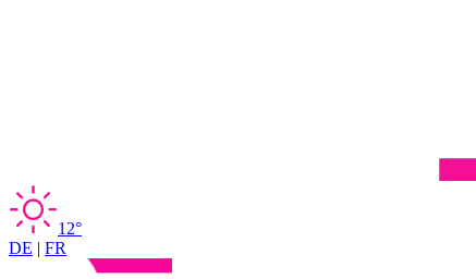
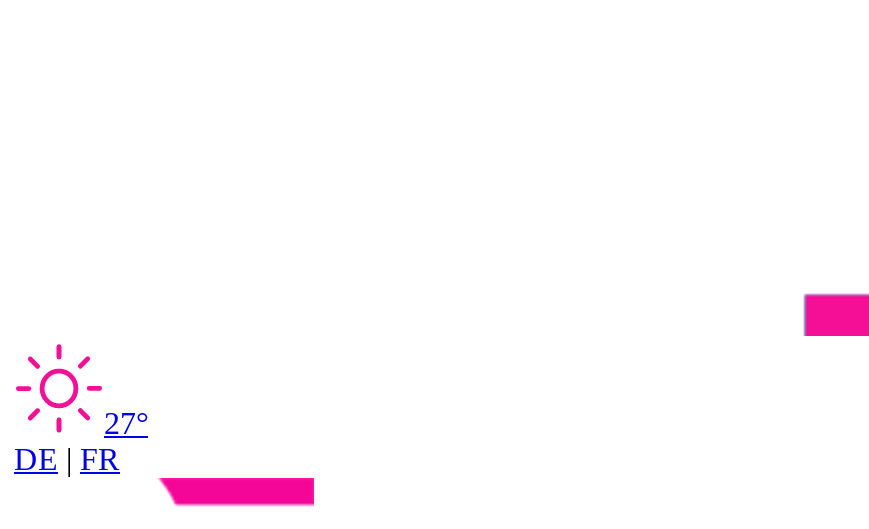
[58,219,82,238] 12° -> [104,406,148,440] 27°

